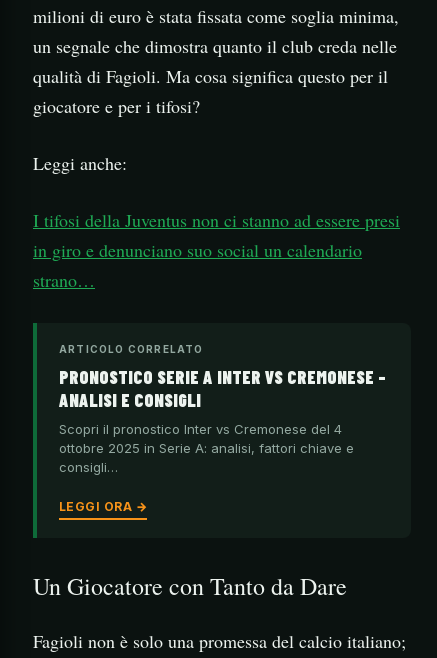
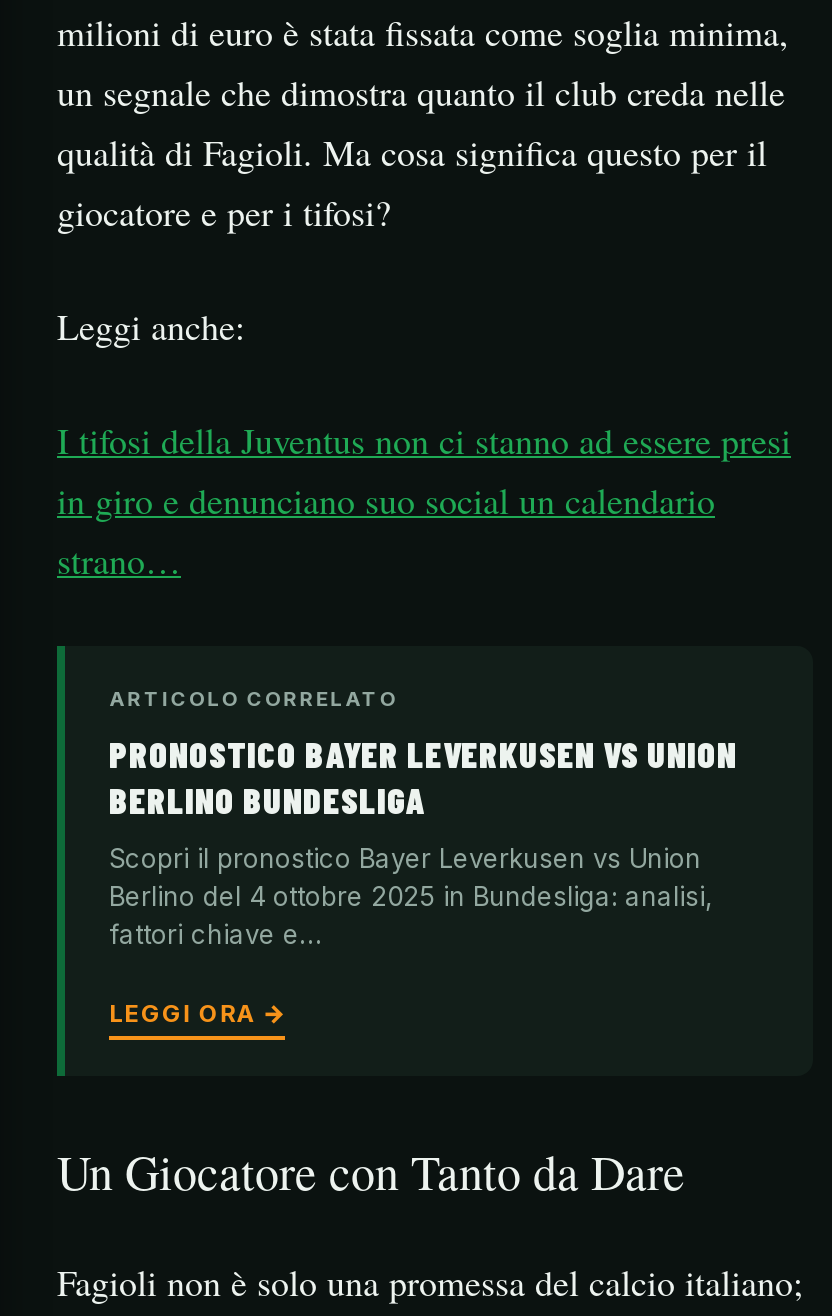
[59,366,386,411] PRONOSTICO SERIE A INTER VS CREMONESE – | ANALISI E CONSIGLI -> [109,733,737,823] PRONOSTICO BAYER LEVERKUSEN VS UNION | BERLINO BUNDESLIGA
[59,421,354,475] Scopri il pronostico Inter vs Cremonese del 4 | ottobre 2025 in Serie A: analisi, fattori chiave e | consigli… -> [109,843,713,951] Scopri il pronostico Bayer Leverkusen vs Union | Berlino del 4 ottobre 2025 in Bundesliga: analisi, | fattori chiave e…

